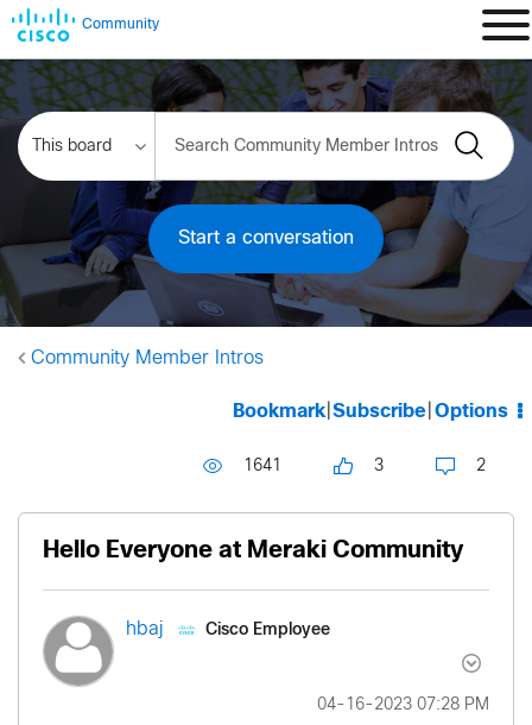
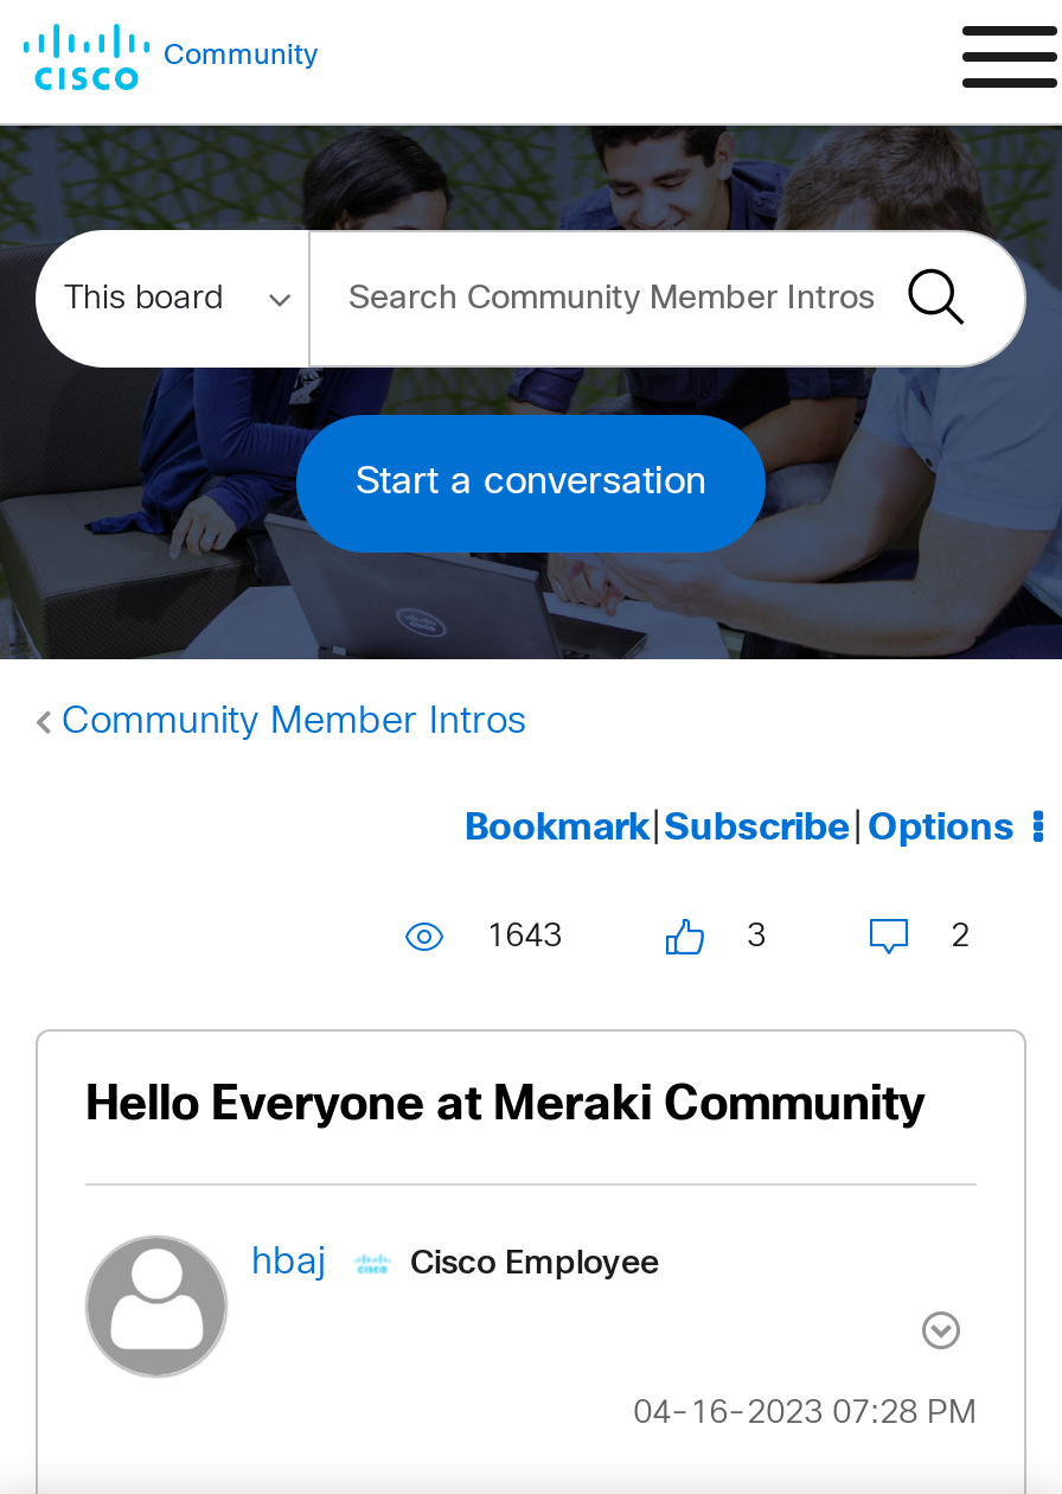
[243,459,281,474] 1641 -> [486,922,562,953] 1643

